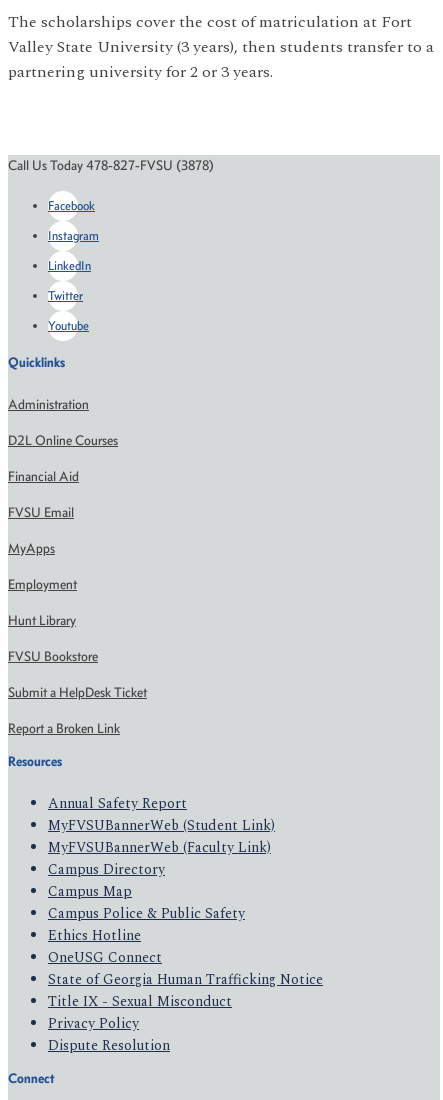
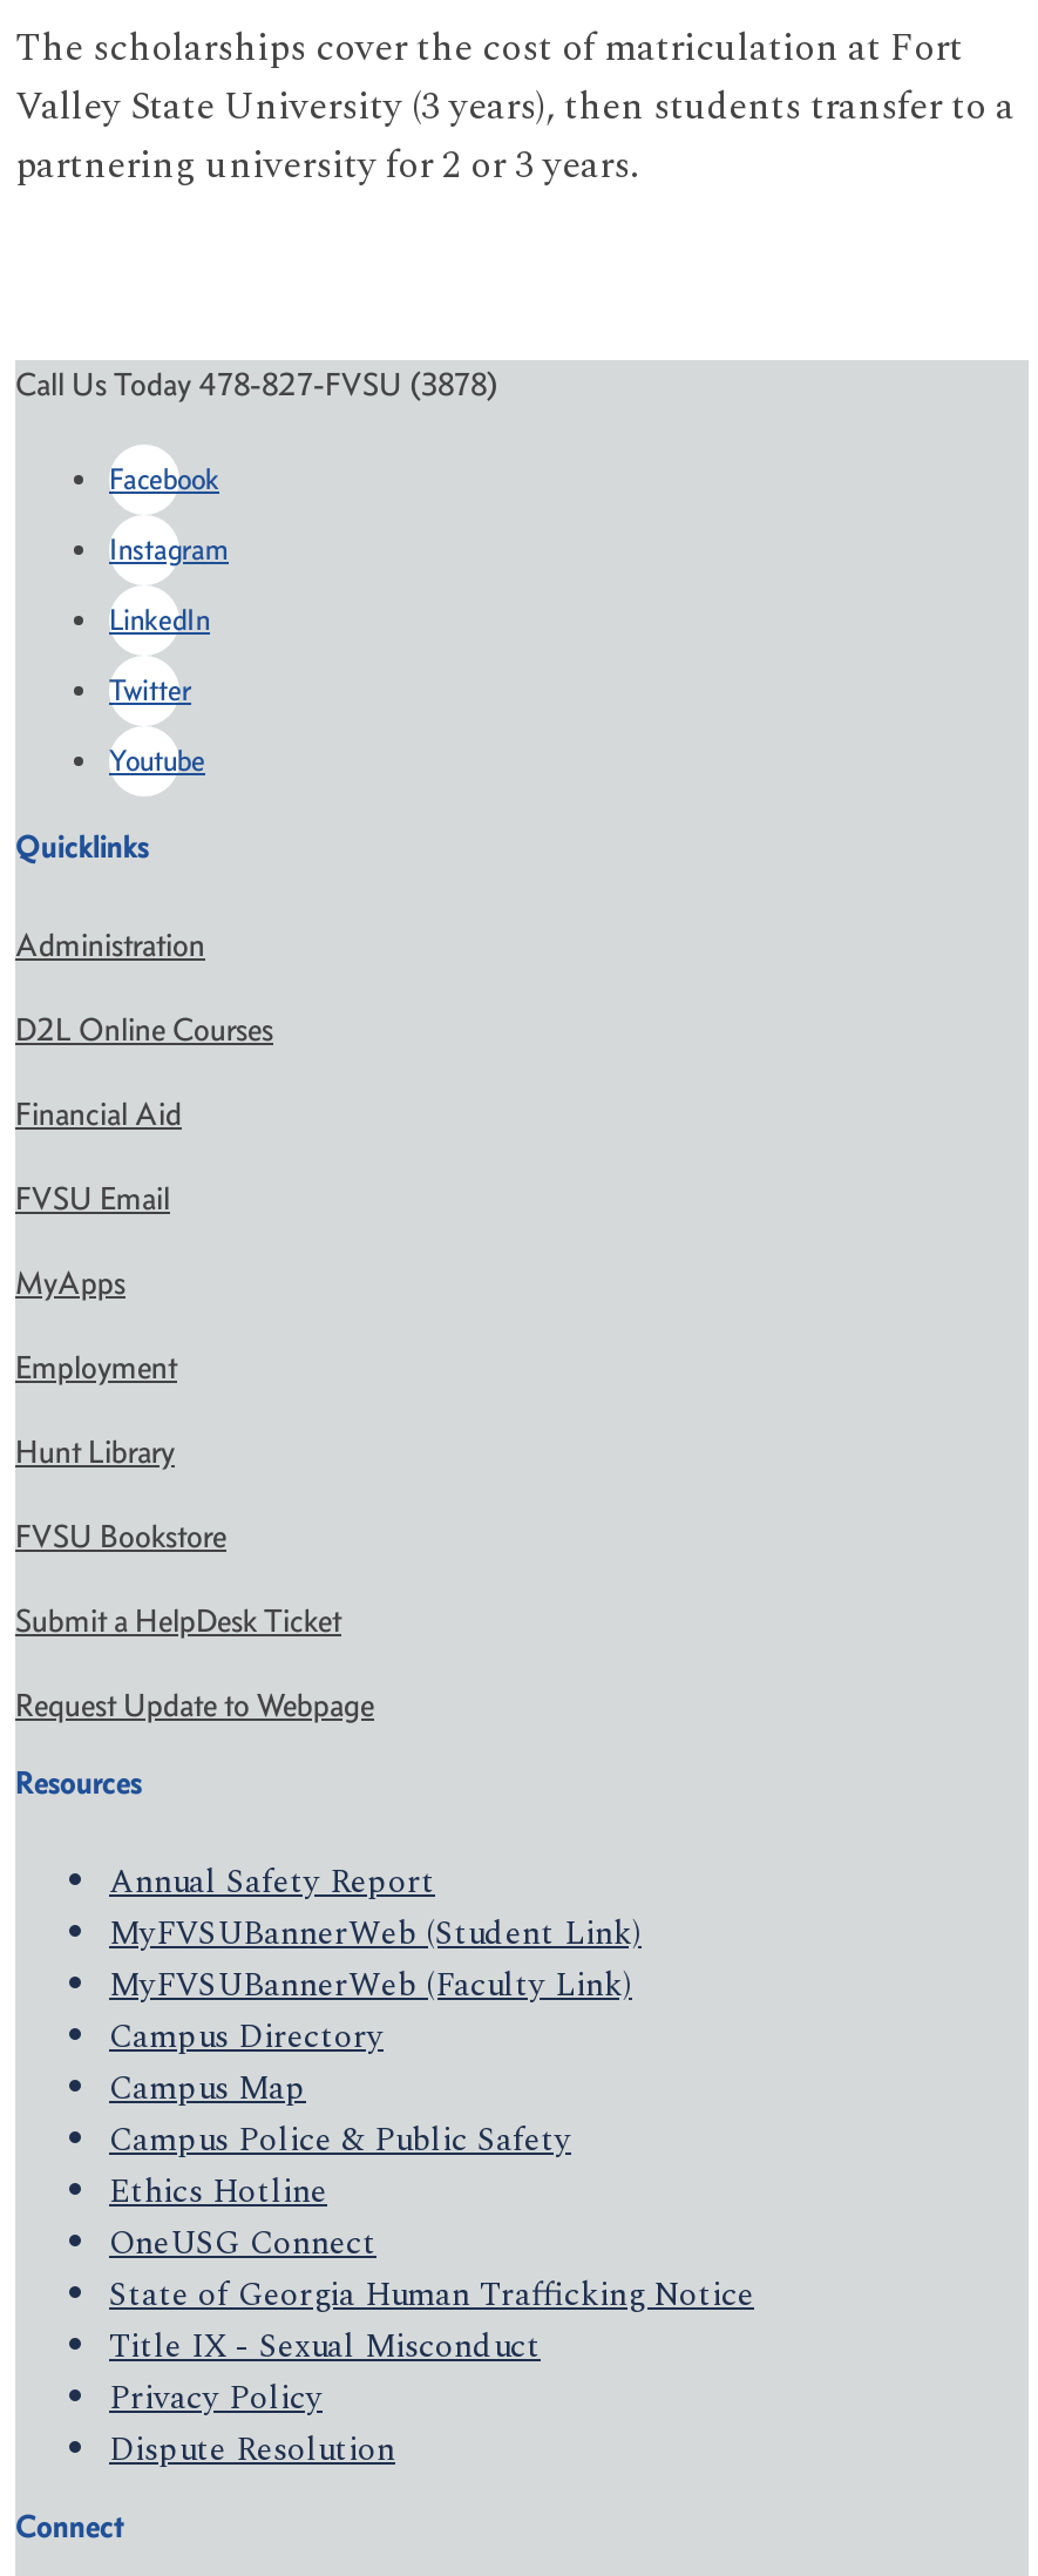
[8,720,120,737] Report a Broken Link -> [15,1686,374,1726] Request Update to Webpage

